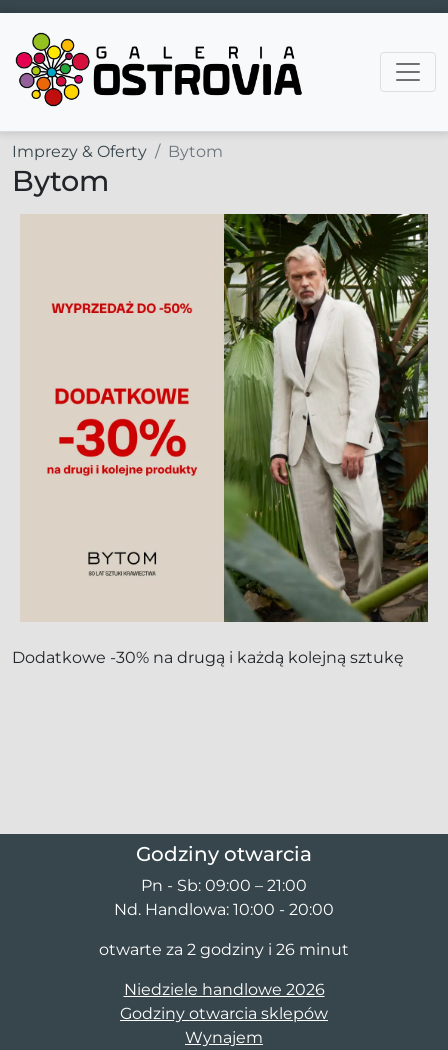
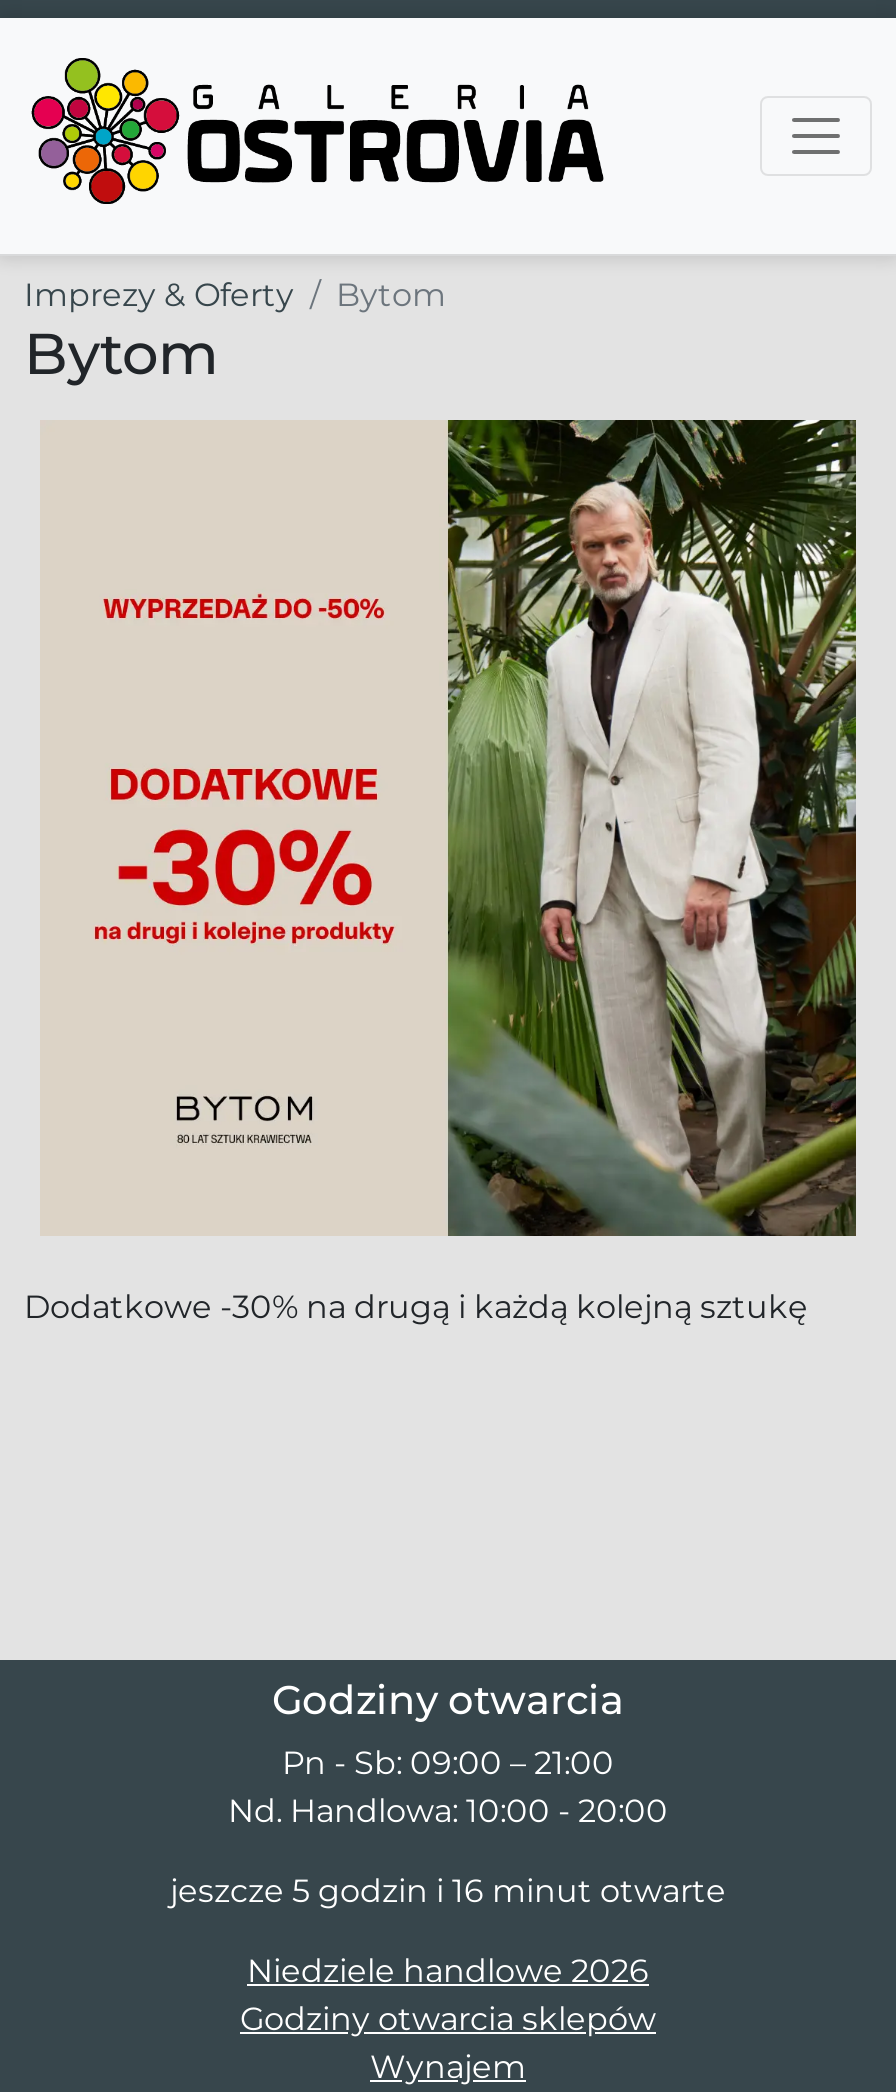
[99,940,349,959] otwarte za 2 godziny i 26 minut -> [170,1873,726,1911] jeszcze 5 godzin i 16 minut otwarte

